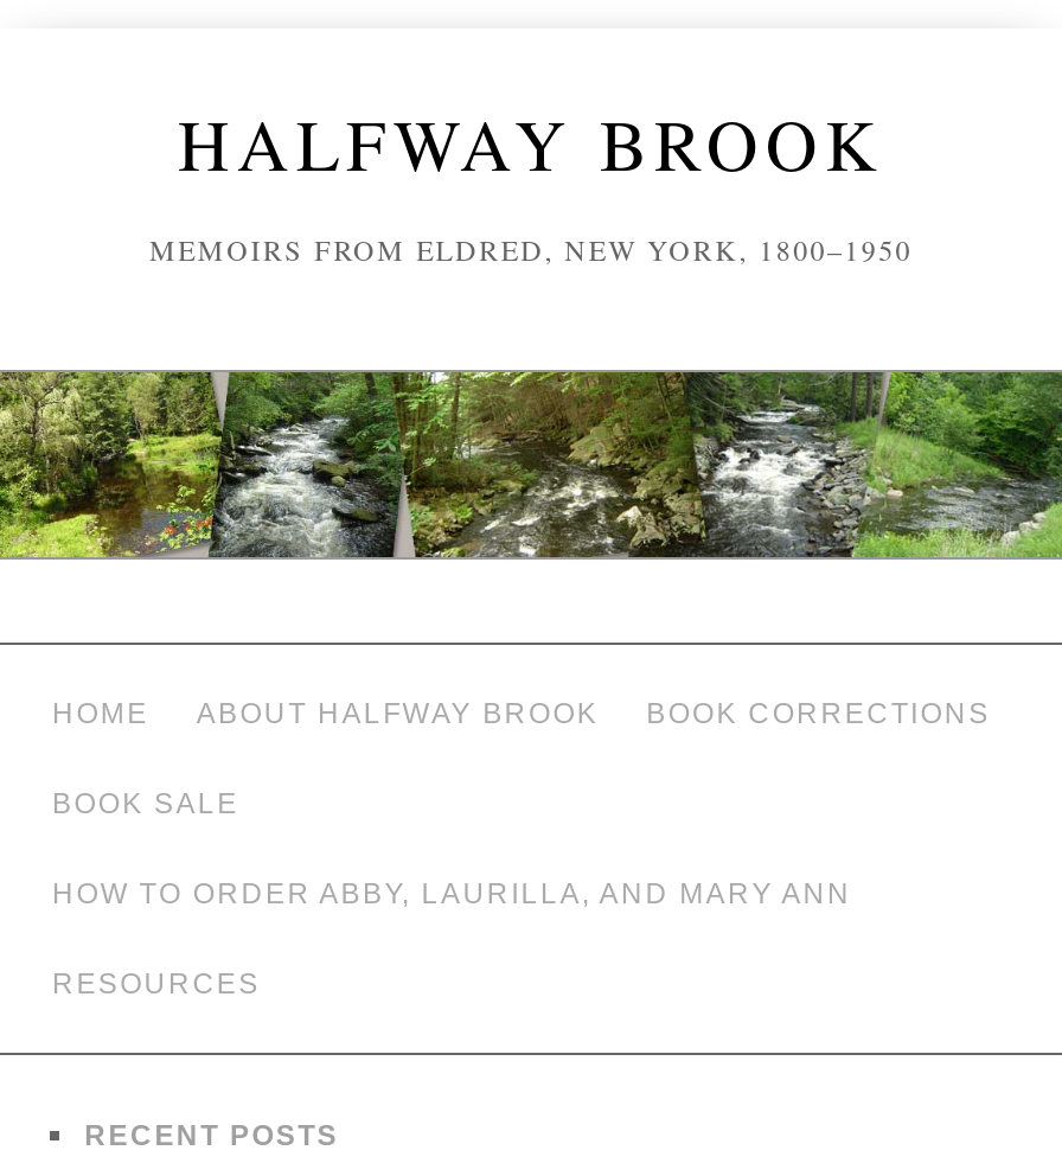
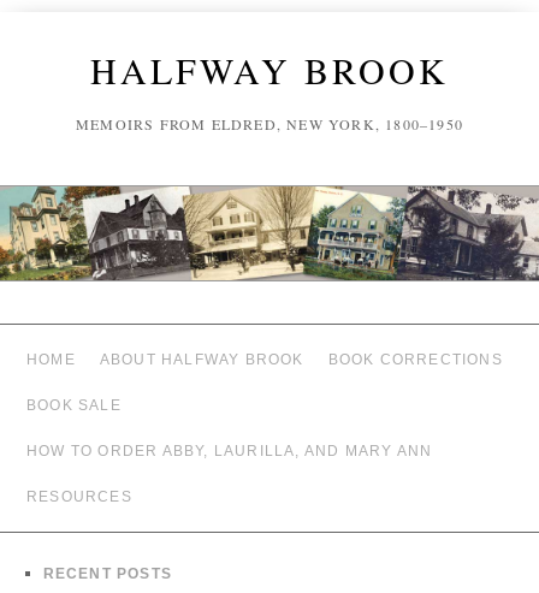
[7,370,1055,560] [image] -> [4,185,535,281] [image]

